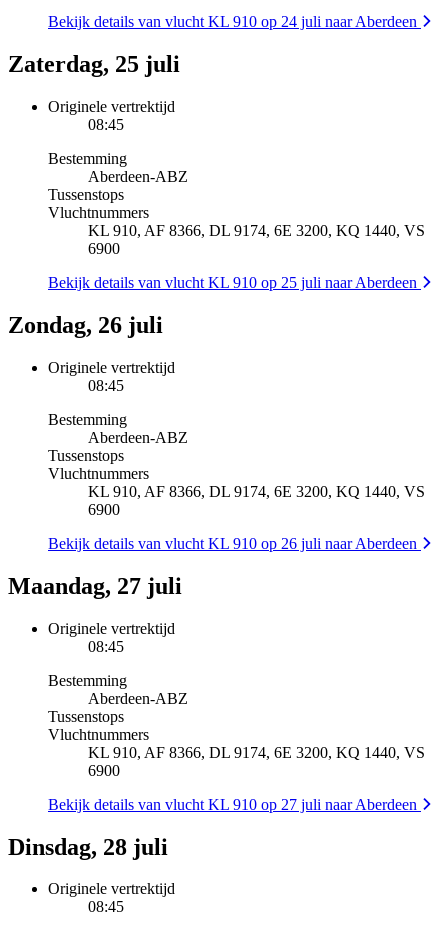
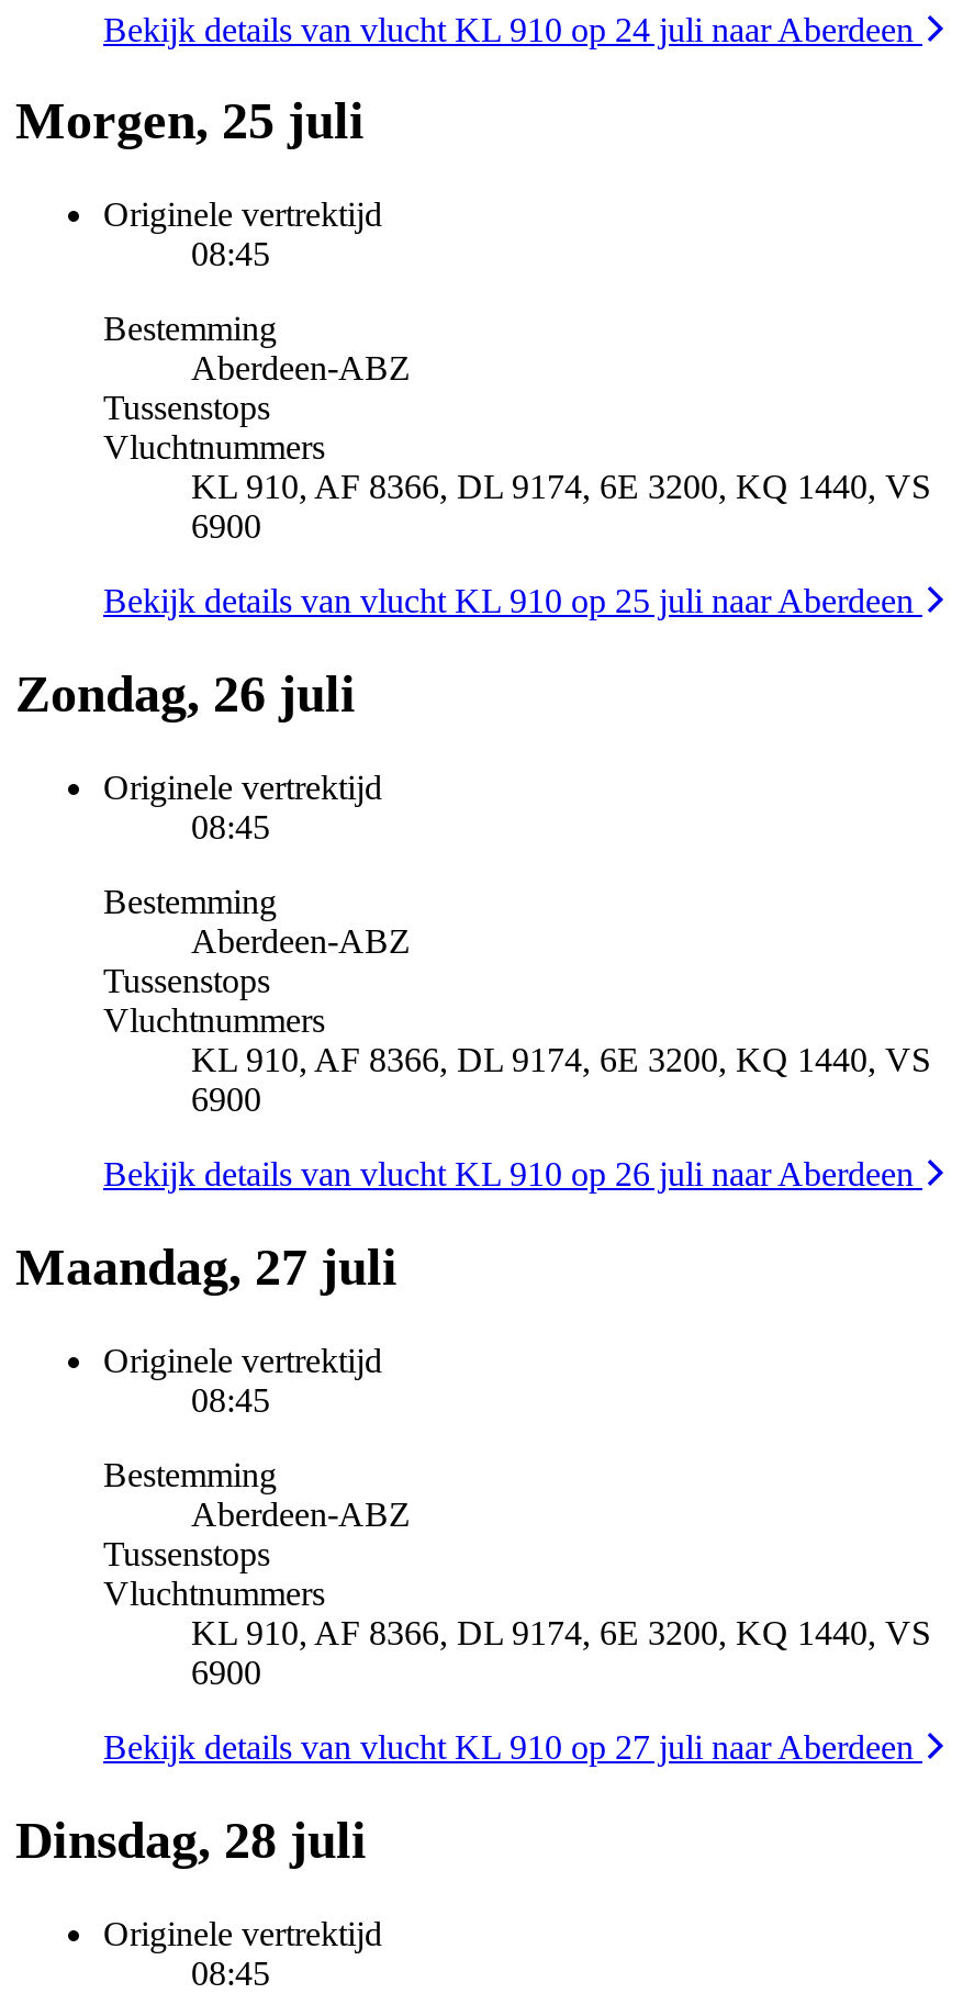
[8,51,180,77] Zaterdag, 25 juli -> [15,94,365,151] Morgen, 25 juli

